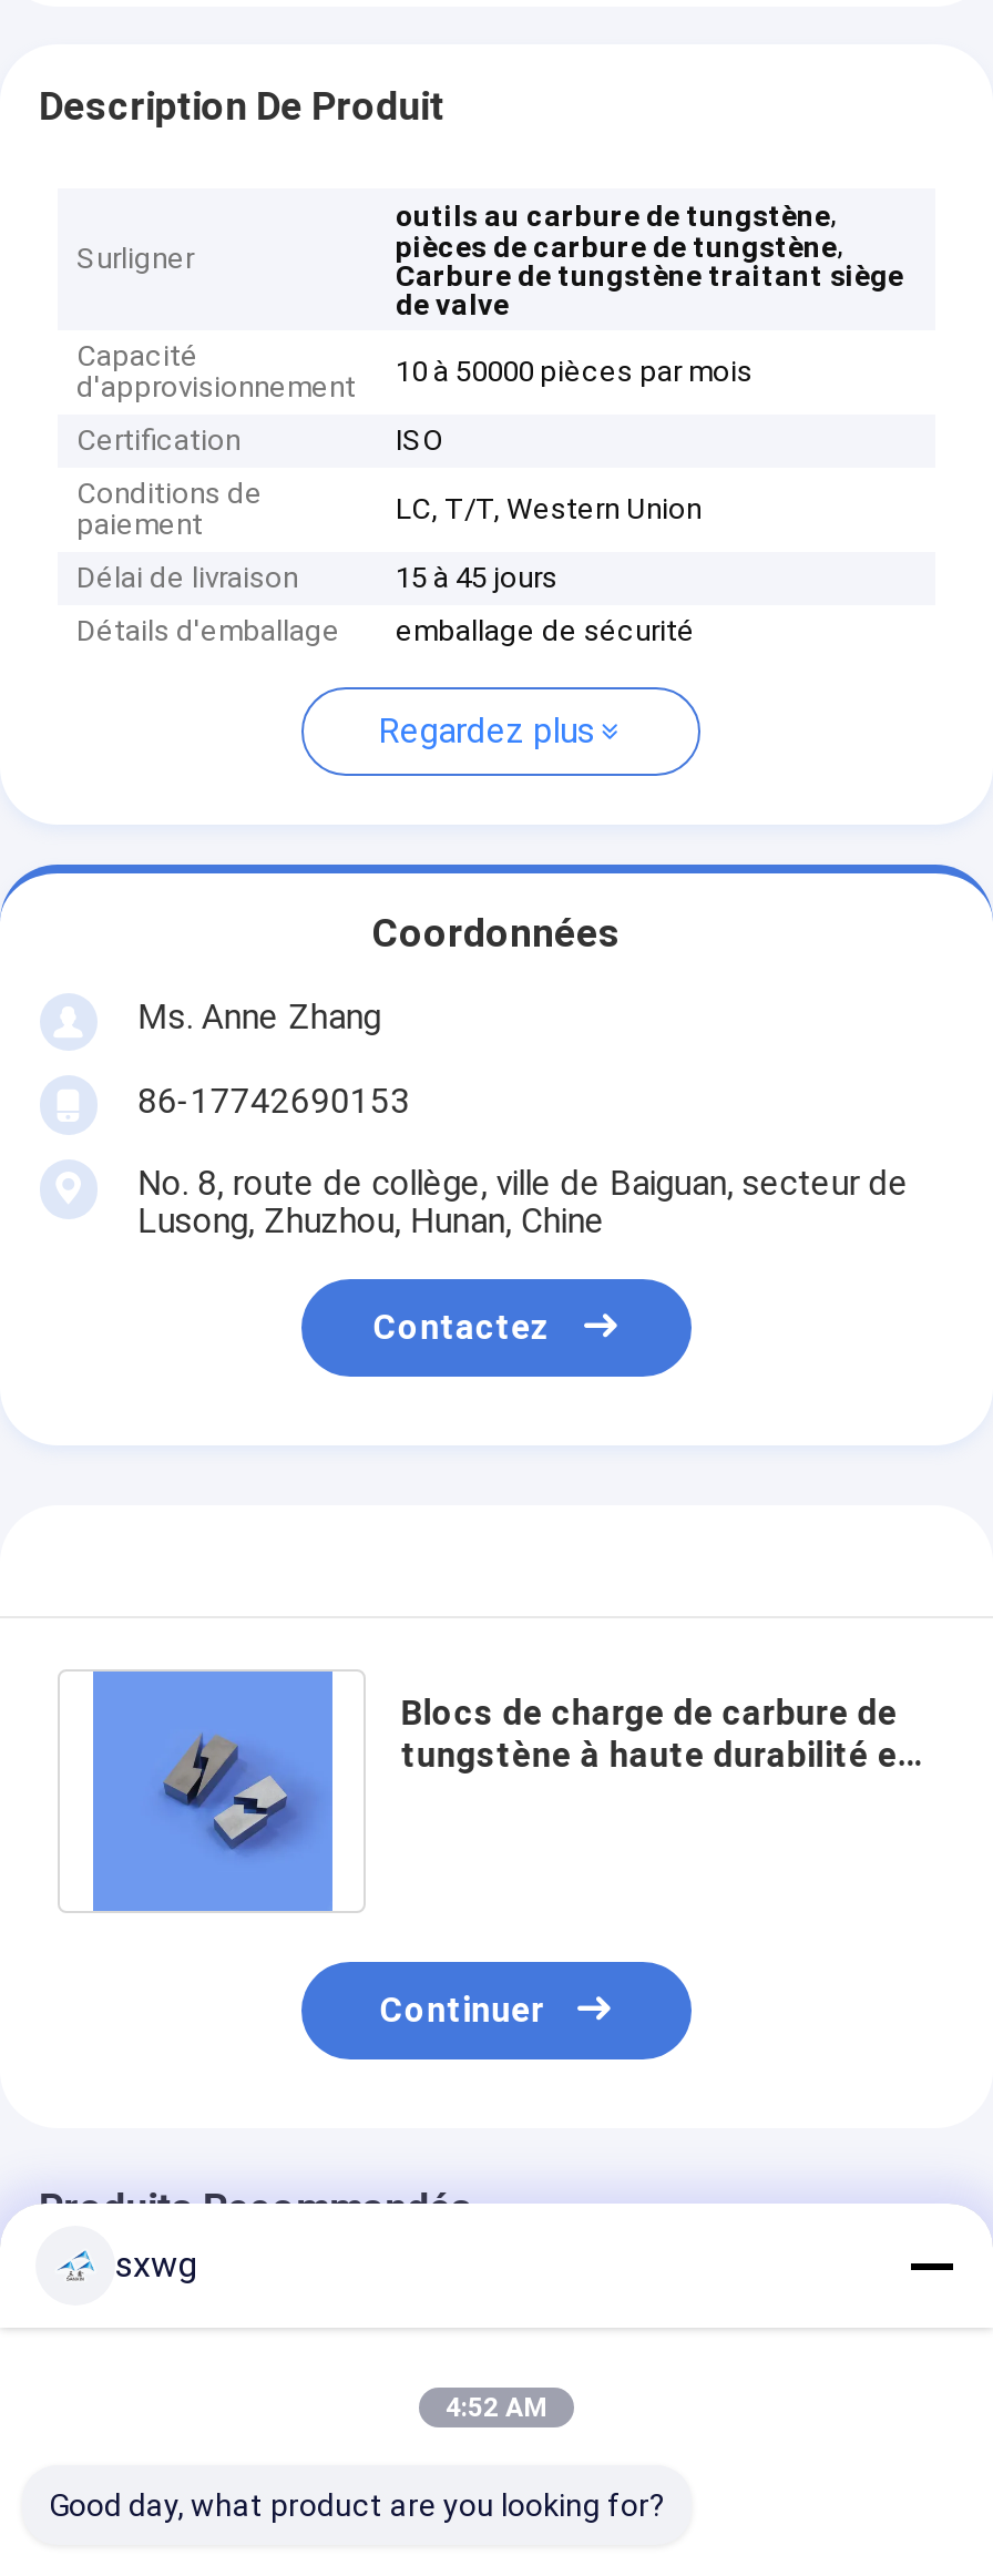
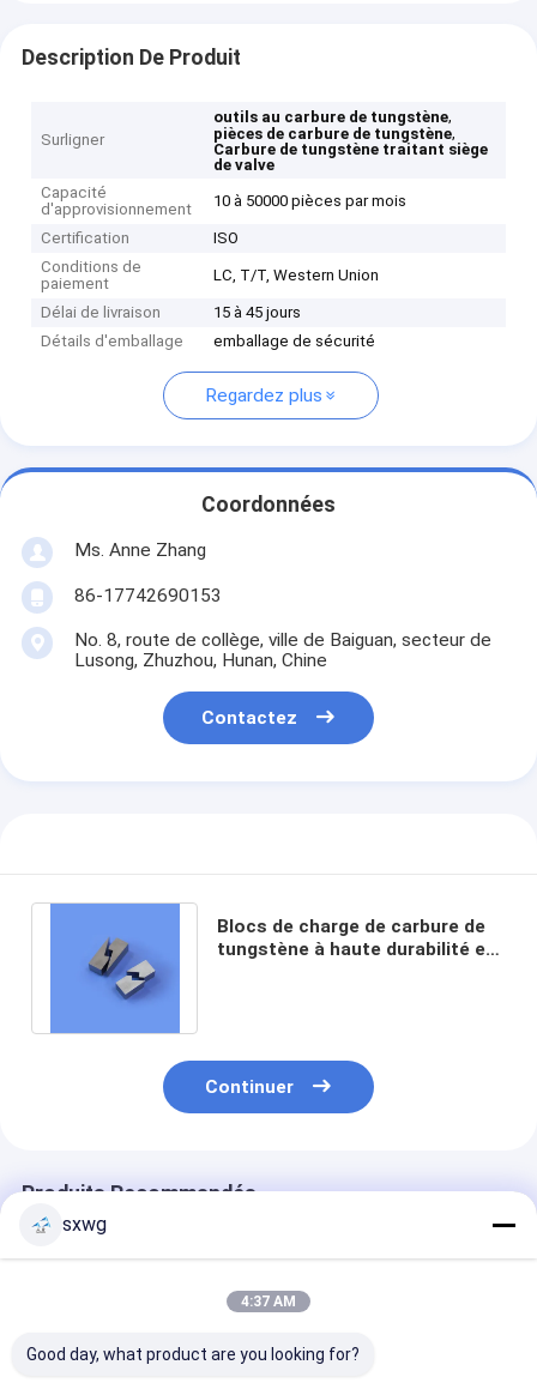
[446,2392,547,2423] 4:52 AM -> [241,1293,296,1310] 4:37 AM

